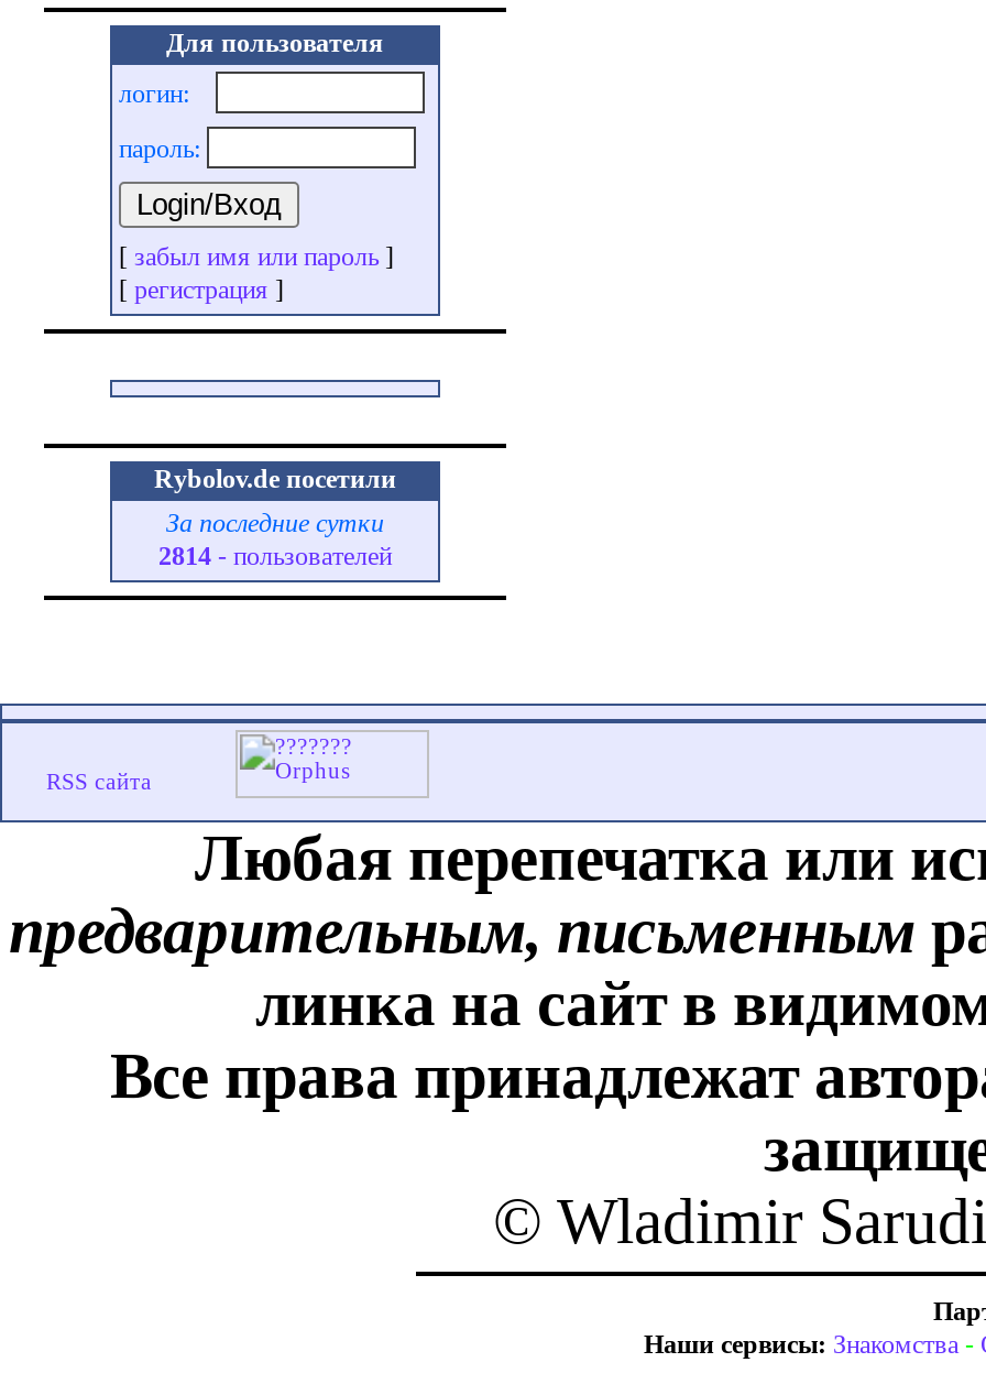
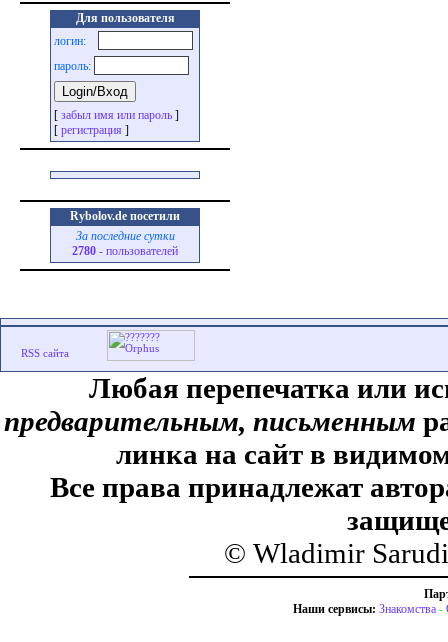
[158,541,392,571] 2814 - пользователей -> [72,244,178,258] 2780 - пользователей

